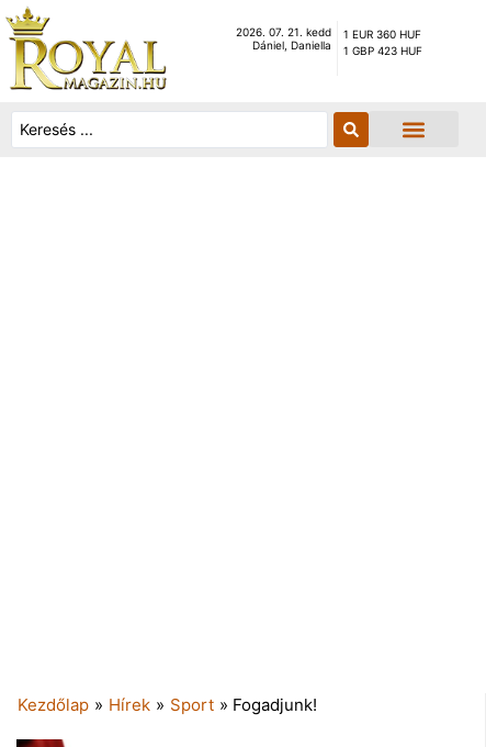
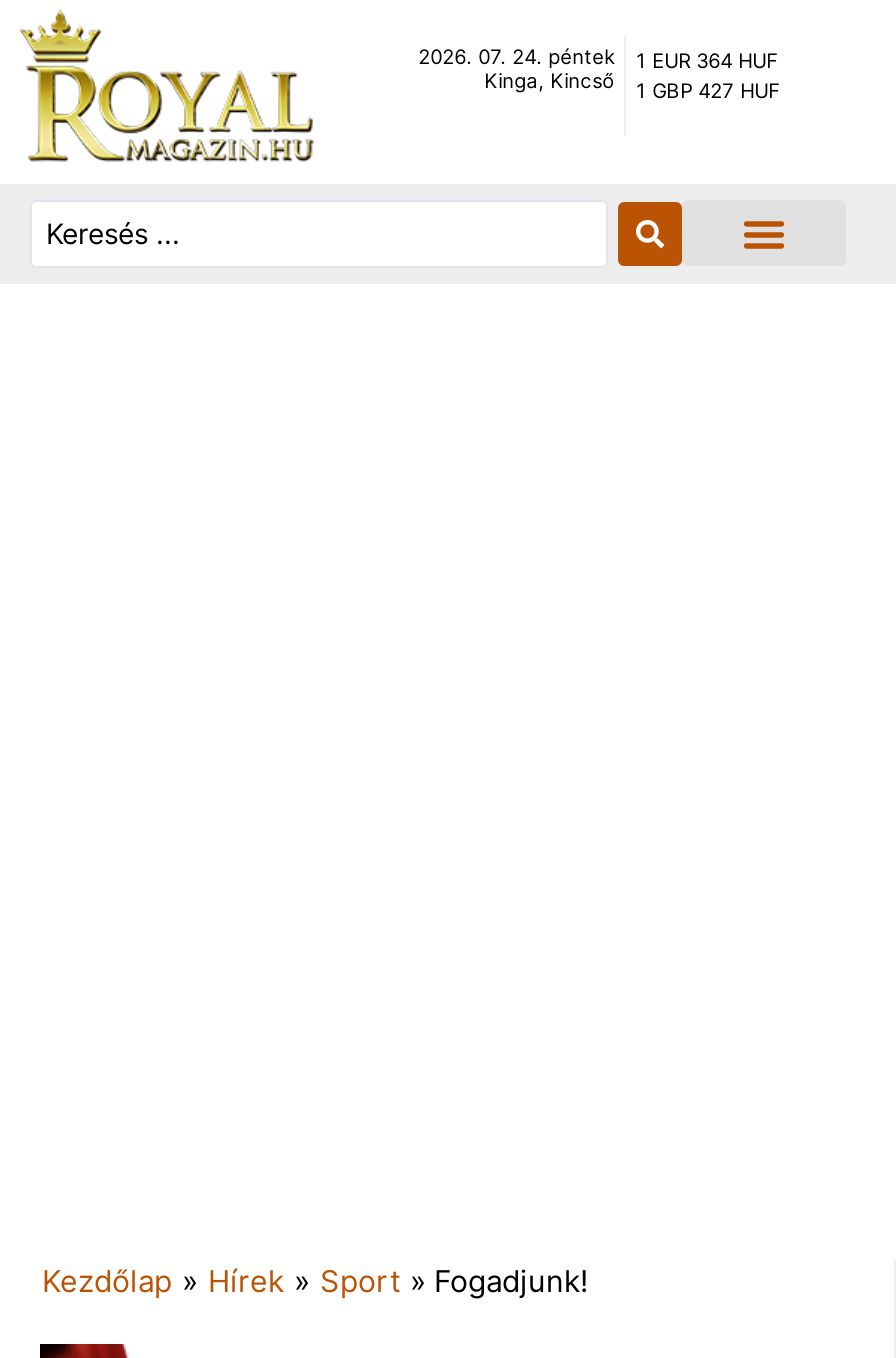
[236,26,331,52] 2026. 07. 21. kedd | Dániel, Daniella -> [418,45,614,93] 2026. 07. 24. péntek | Kinga, Kincső
[343,28,422,57] 1 EUR 360 HUF | 1 GBP 423 HUF -> [636,49,780,103] 1 EUR 364 HUF | 1 GBP 427 HUF

